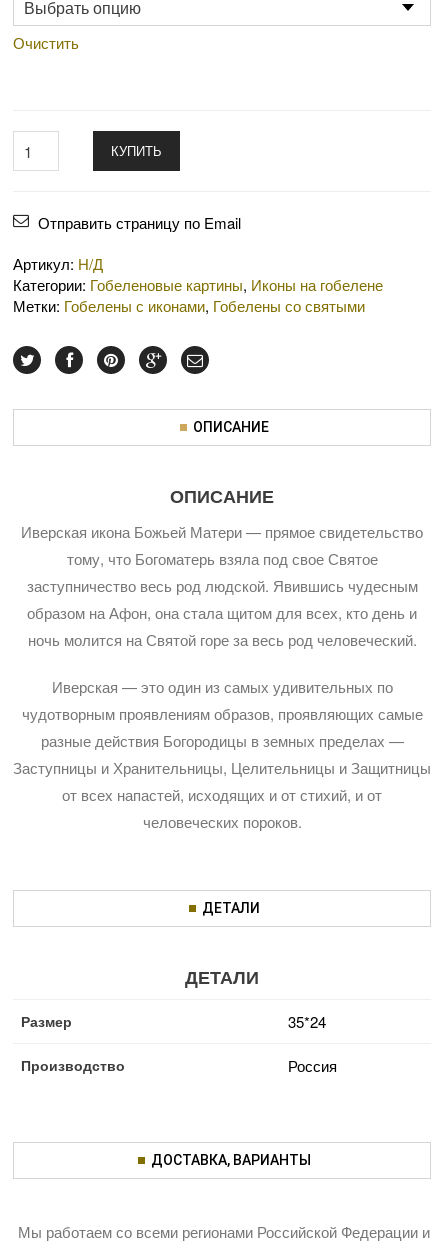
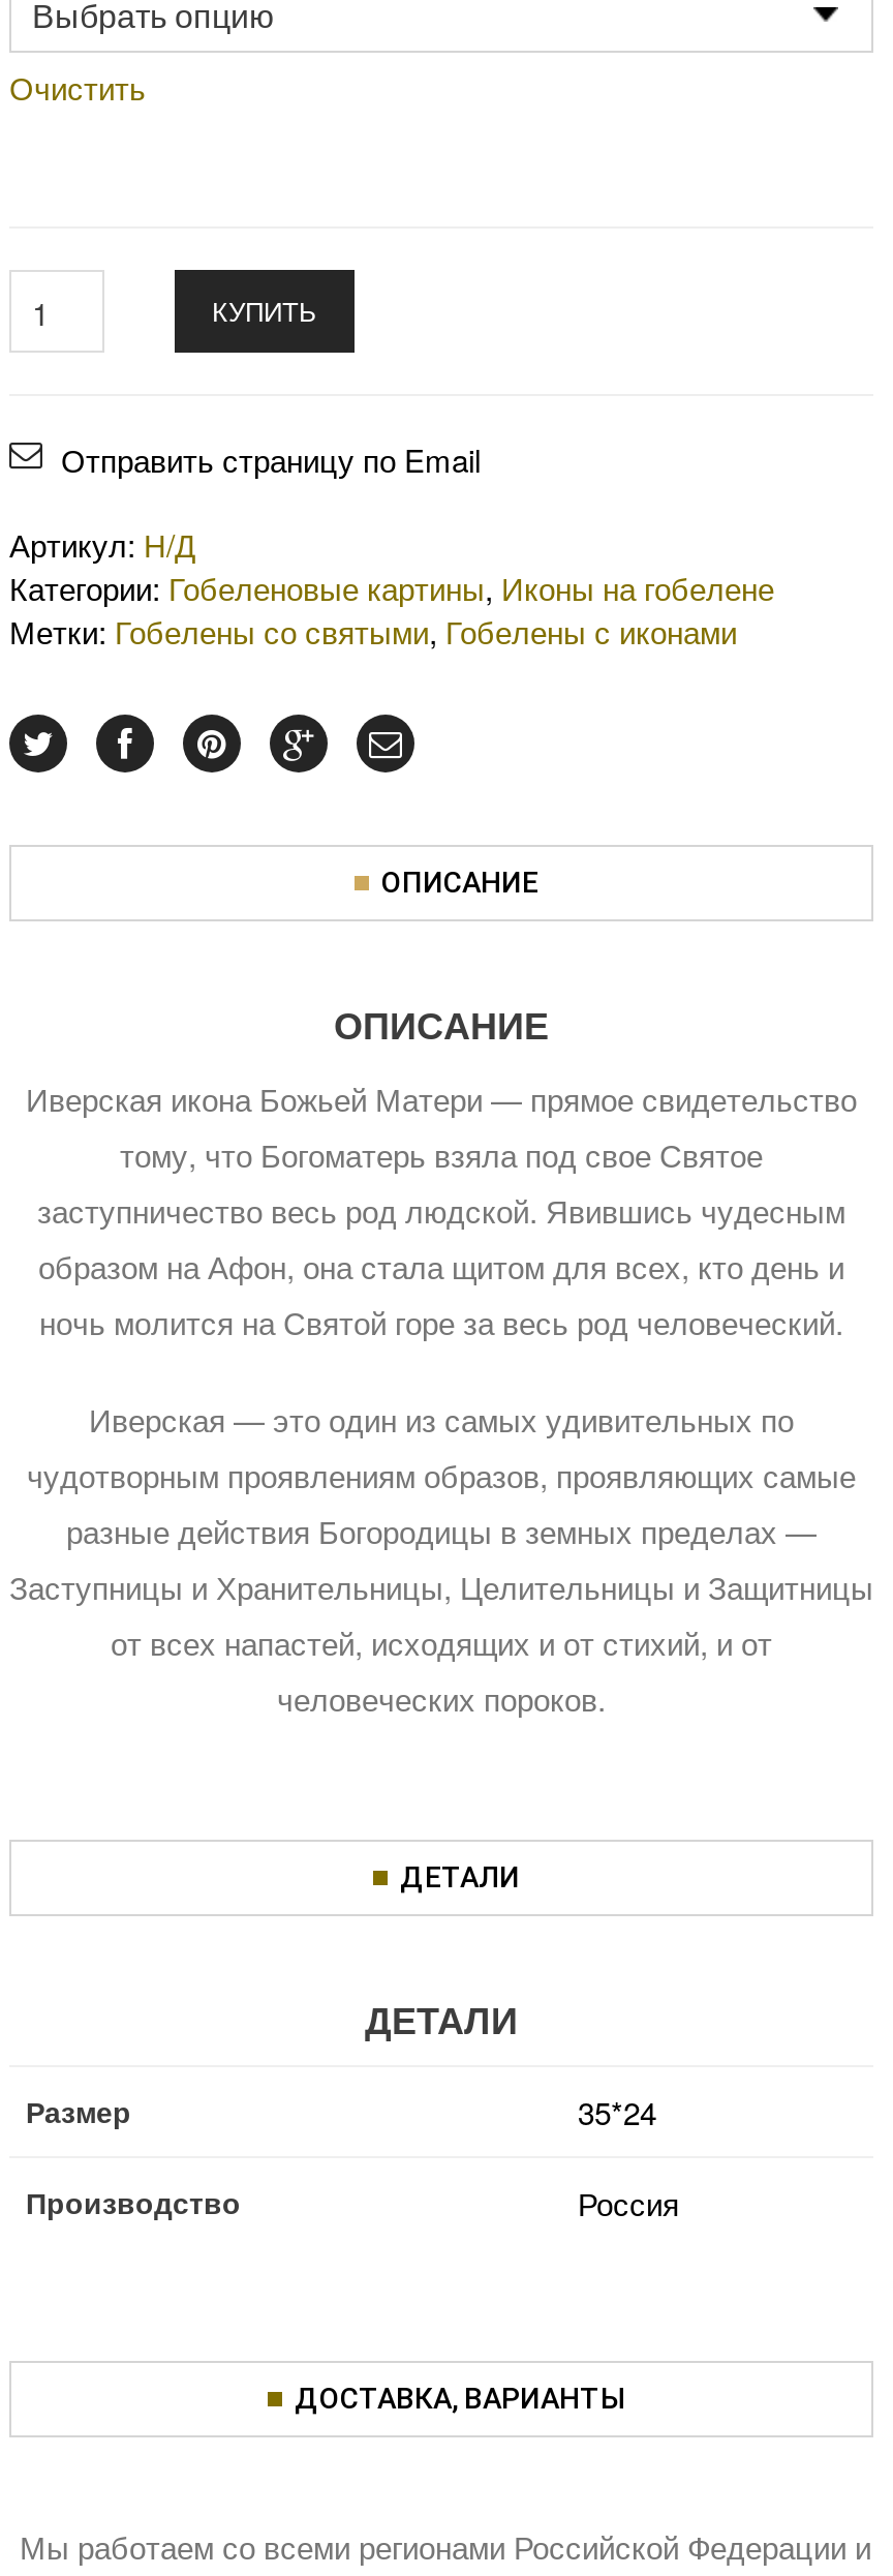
[13,295,365,316] Метки: Гобелены с иконами, Гобелены со святыми -> [9,609,737,653] Метки: Гобелены со святыми, Гобелены с иконами

